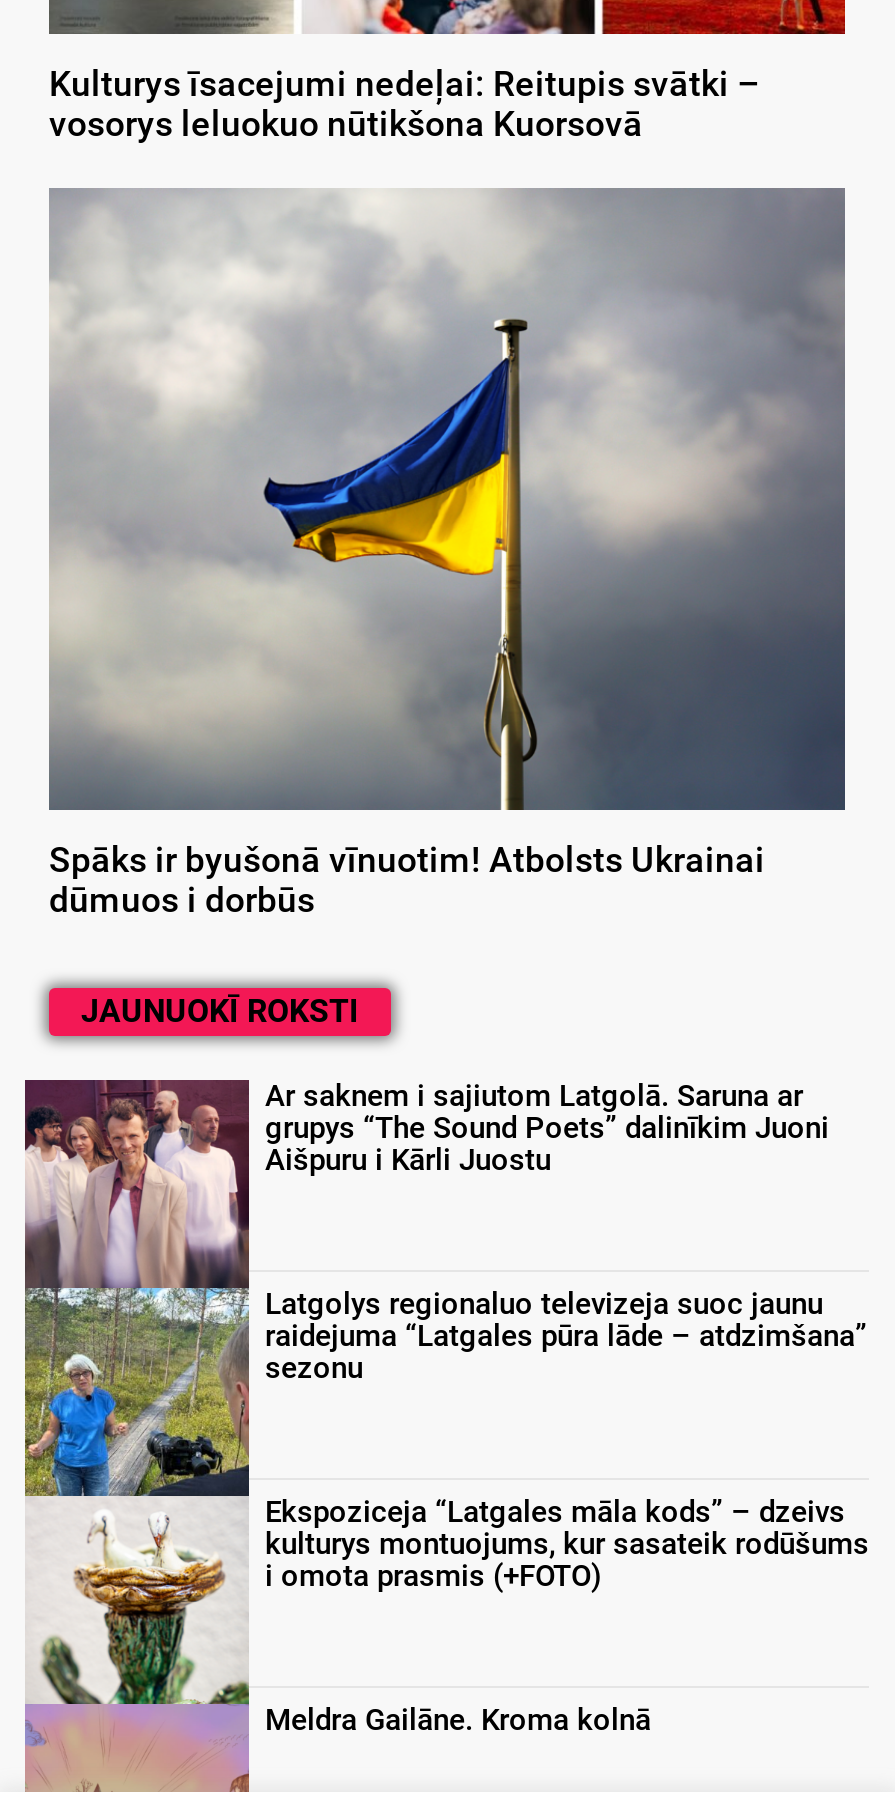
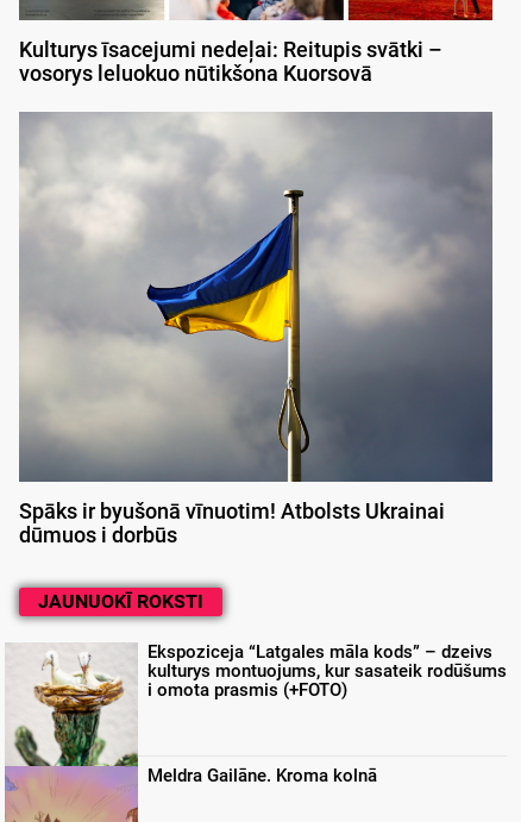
[23,1078,829,1498] [image] | Ar saknem i sajiutom Latgolā. Saruna ar | grupys “The Sound Poets” dalinīkim Juoni | Aišpuru i Kārli Juostu -> none
[265,1286,867,1386] Latgolys regionaluo televizeja suoc jaunu | raidejuma “Latgales pūra lāde – atdzimšana” | sezonu -> none

